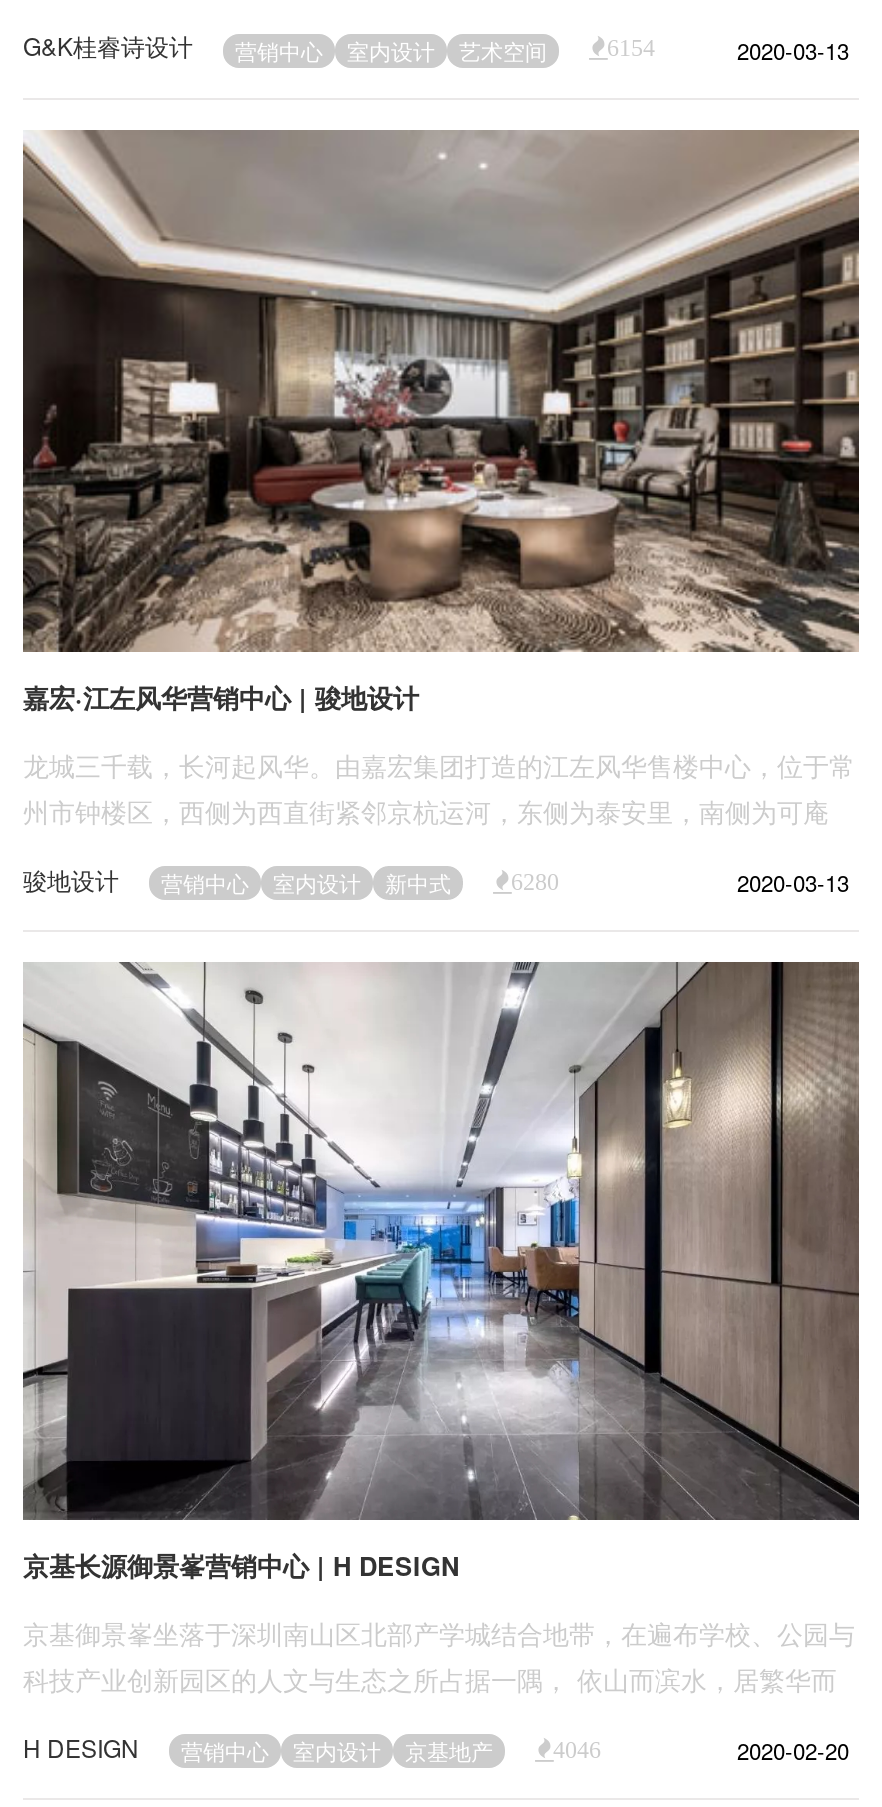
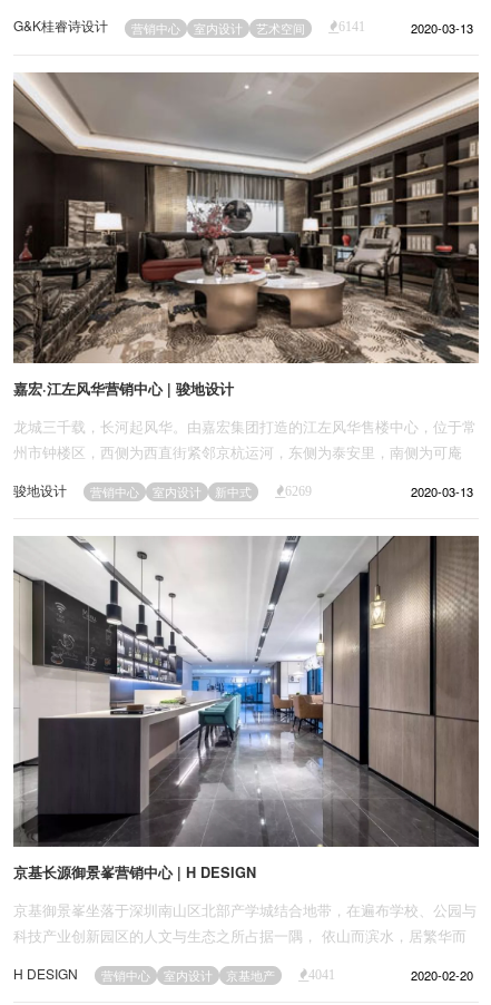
[607,37,655,61] 6154 -> [338,20,365,34] 6141
[511,870,559,894] 6280 -> [285,485,312,498] 6269
[553,1738,601,1762] 4046 -> [308,968,335,982] 4041

